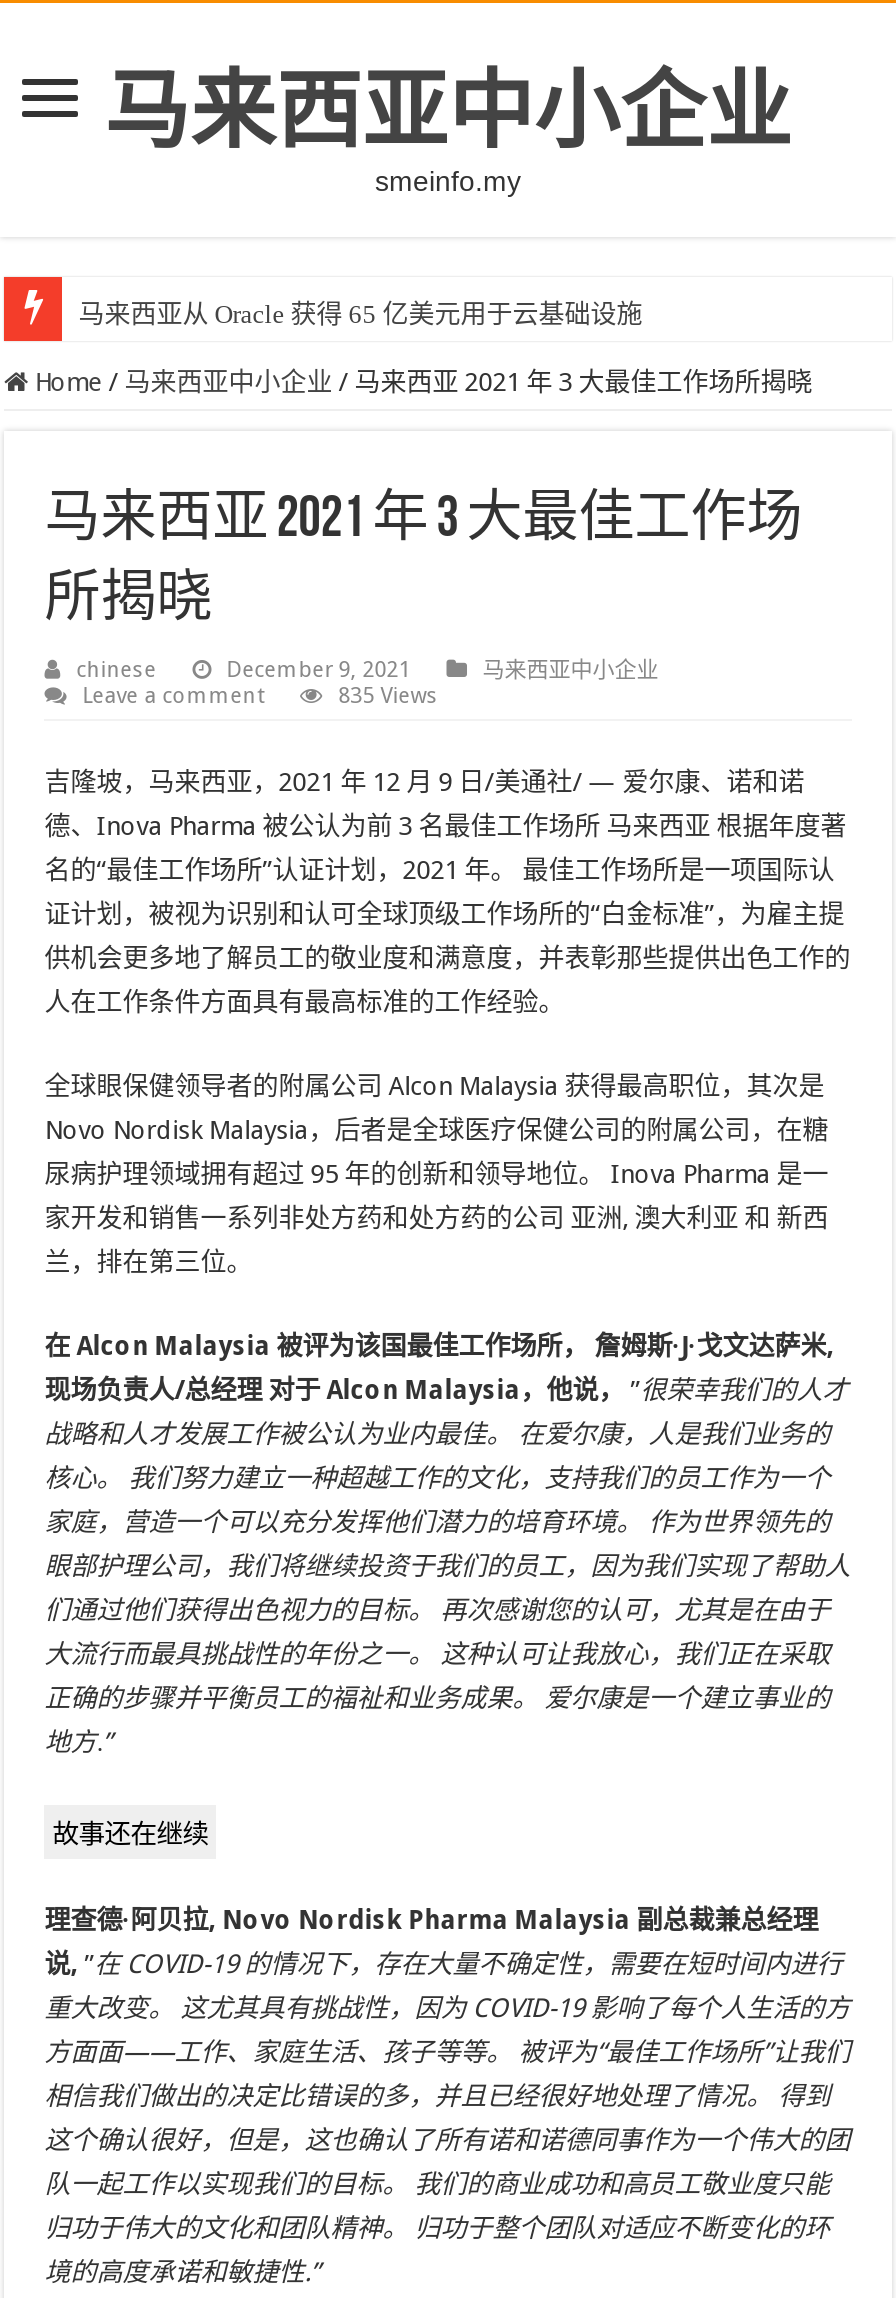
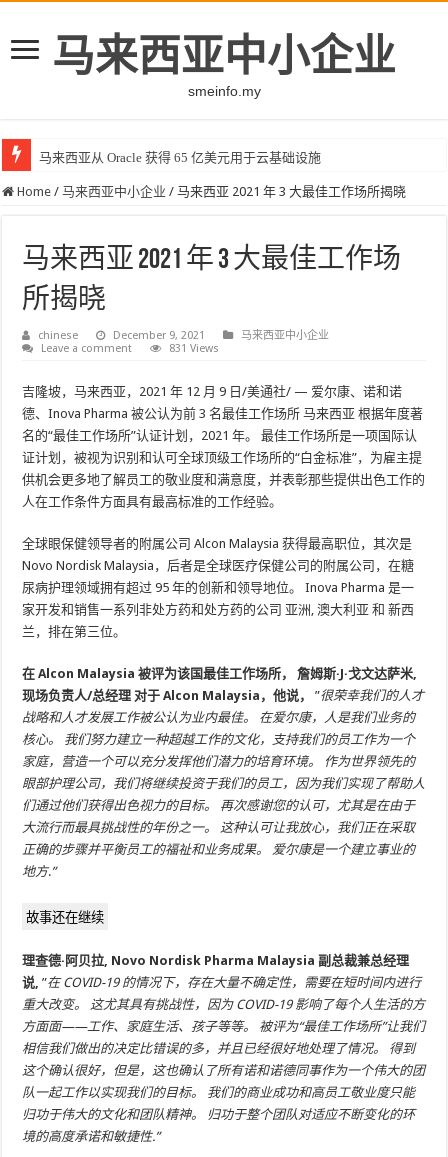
[338,683,438,709] 835 Views -> [169,342,219,355] 831 Views

